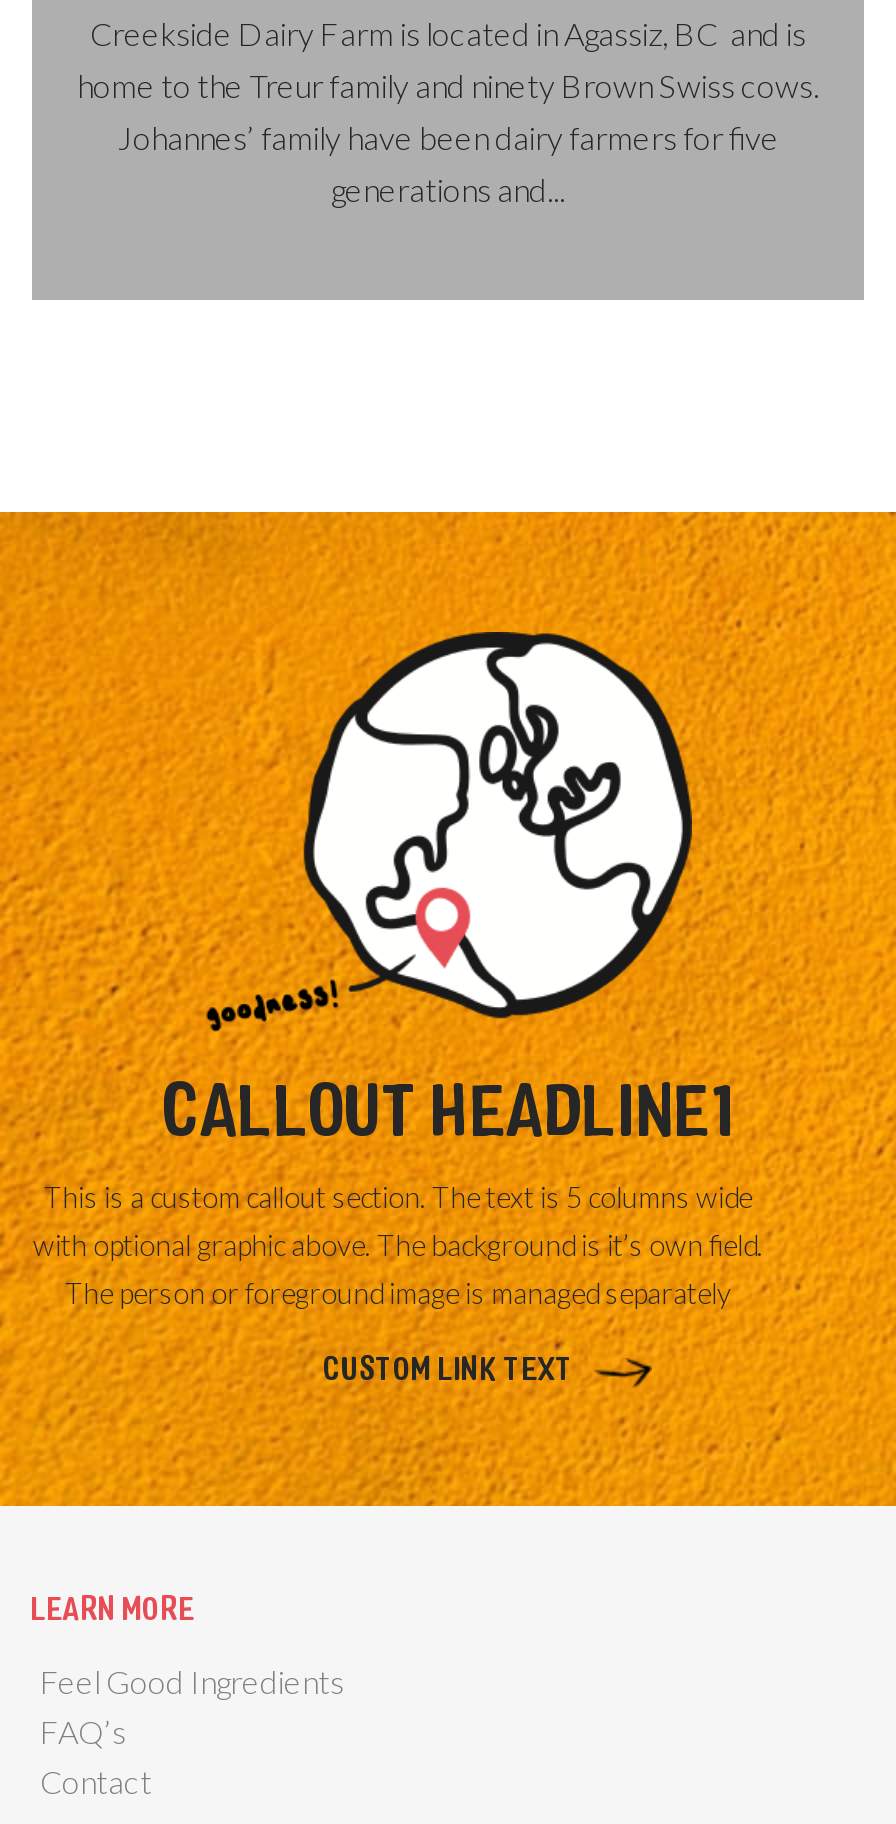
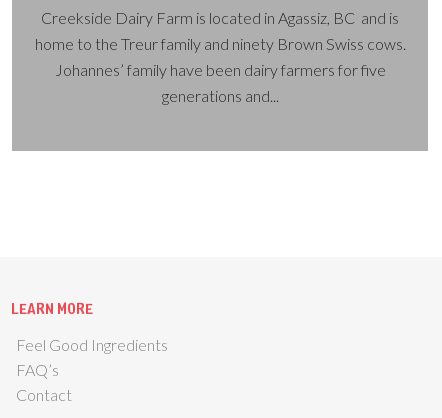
[6,510,890,1508] [image] | CALLOUT HEADLINE1 | This is a custom callout section. The text is 5 columns wide | with optional graphic above. The background is it’s own field. | The person or foreground image is managed separately | CUSTOM LINK TEXT -> none

